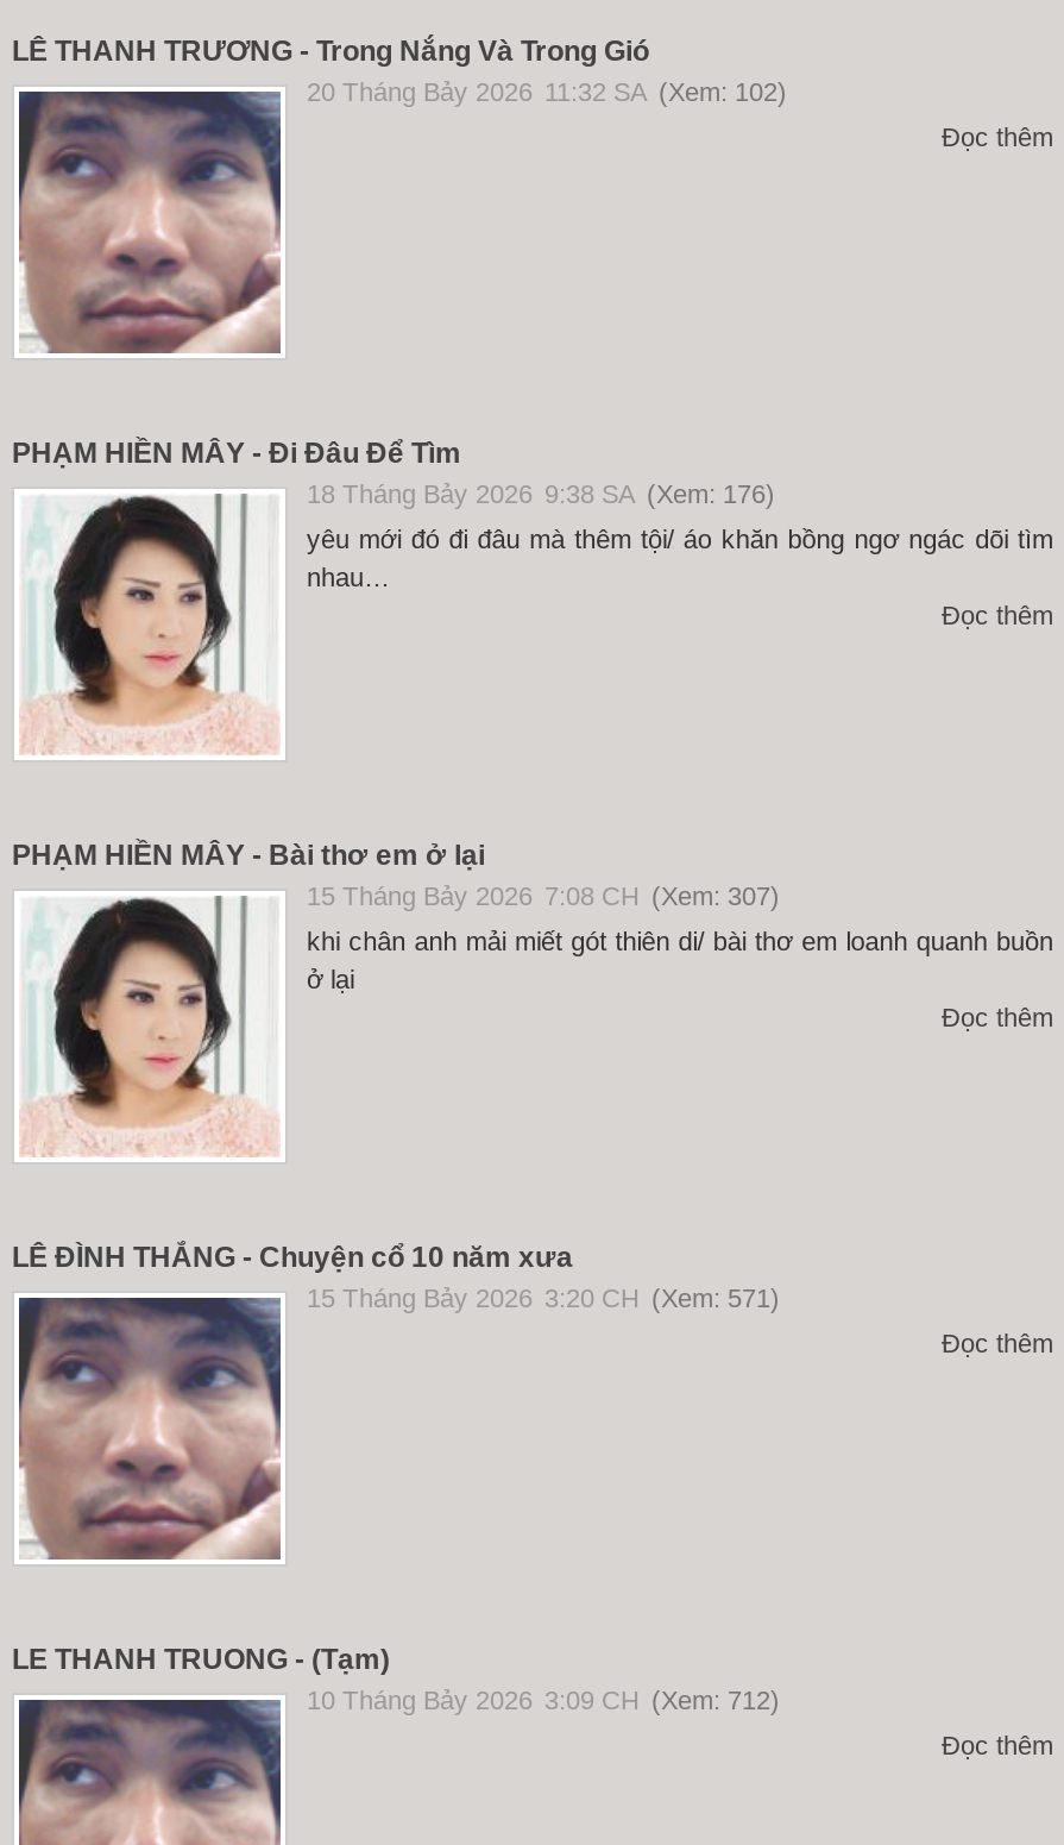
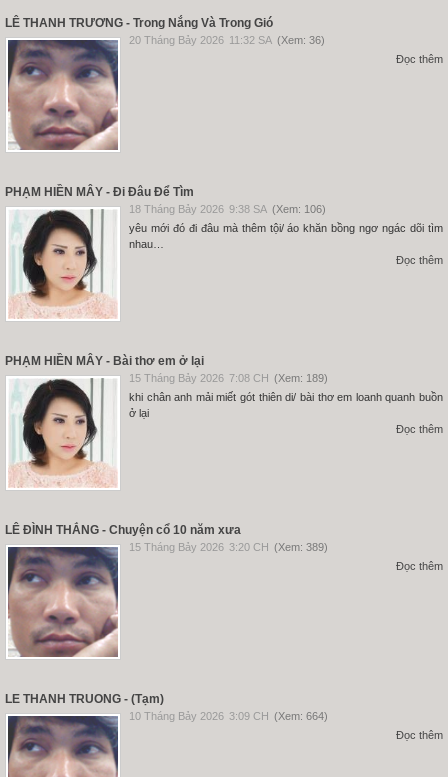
[307,77,787,106] 20 Tháng Bảy 2026 11:32 SA (Xem: 102) -> [129,34,325,46] 20 Tháng Bảy 2026 11:32 SA (Xem: 36)
[307,479,775,508] 18 Tháng Bảy 2026 9:38 SA (Xem: 176) -> [129,203,326,215] 18 Tháng Bảy 2026 9:38 SA (Xem: 106)
[307,881,780,910] 15 Tháng Bảy 2026 7:08 CH (Xem: 307) -> [129,372,328,384] 15 Tháng Bảy 2026 7:08 CH (Xem: 189)
[307,1283,780,1312] 15 Tháng Bảy 2026 3:20 CH (Xem: 571) -> [129,541,328,553] 15 Tháng Bảy 2026 3:20 CH (Xem: 389)
[307,1685,780,1714] 10 Tháng Bảy 2026 3:09 CH (Xem: 712) -> [129,710,328,722] 10 Tháng Bảy 2026 3:09 CH (Xem: 664)

